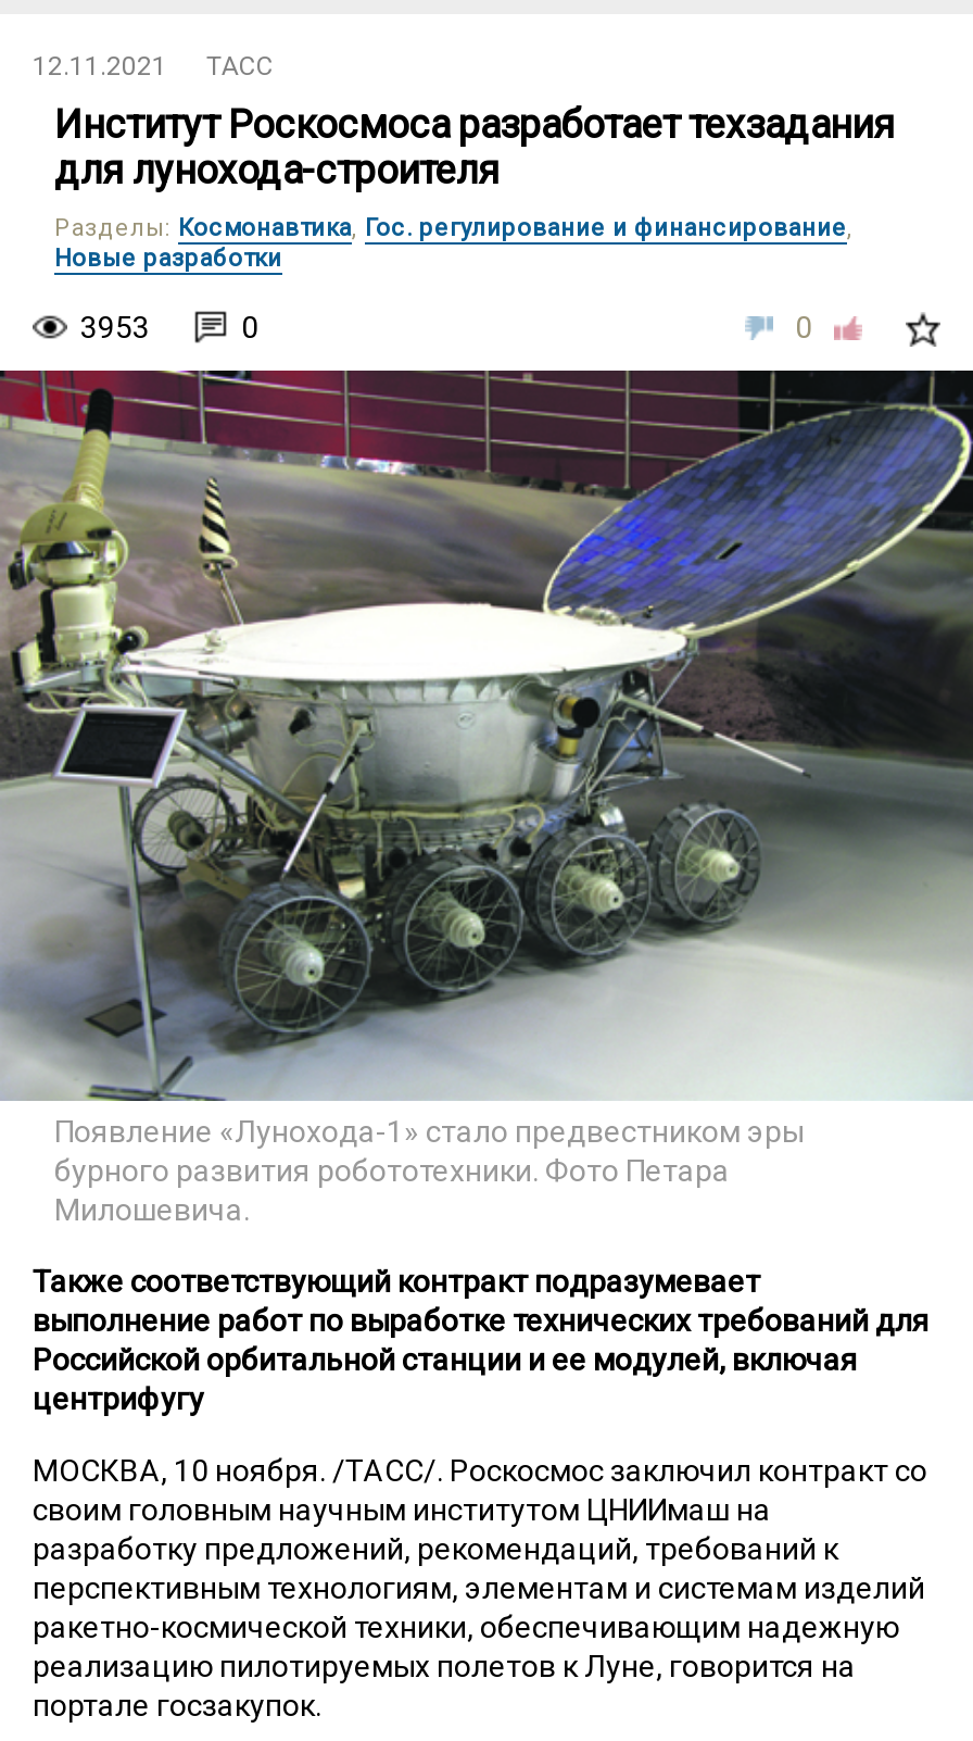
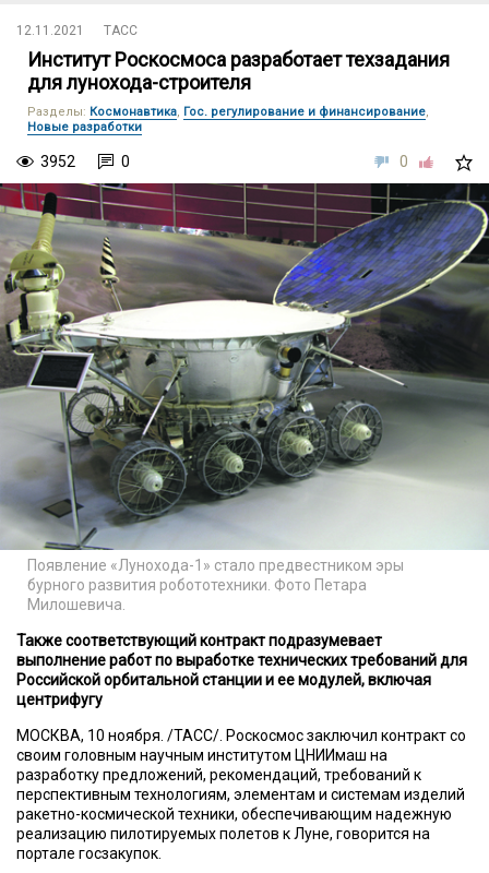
[80,310,150,345] 3953 -> [40,153,75,171] 3952

